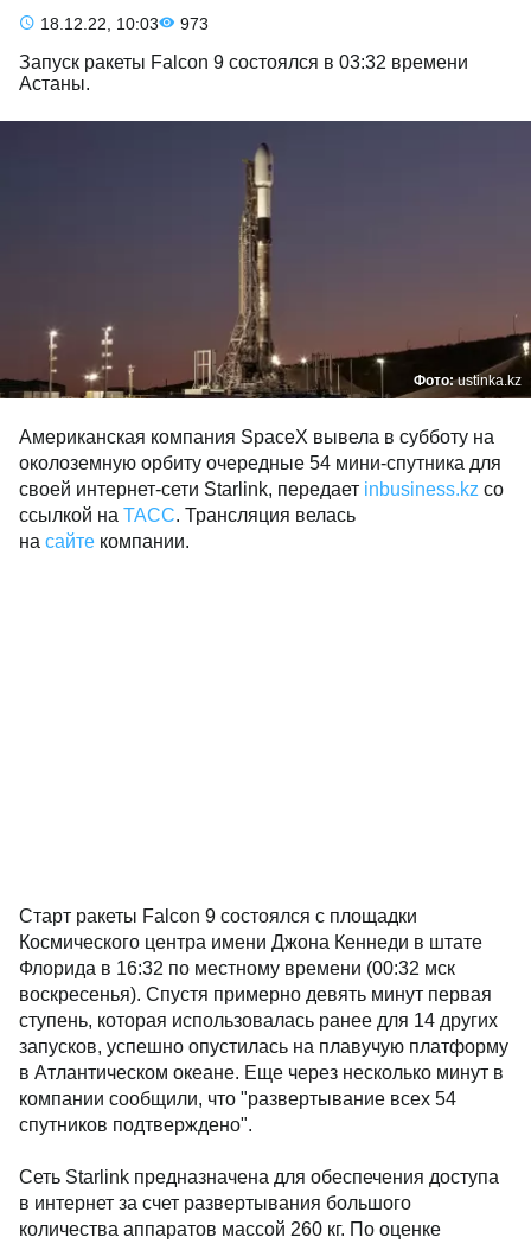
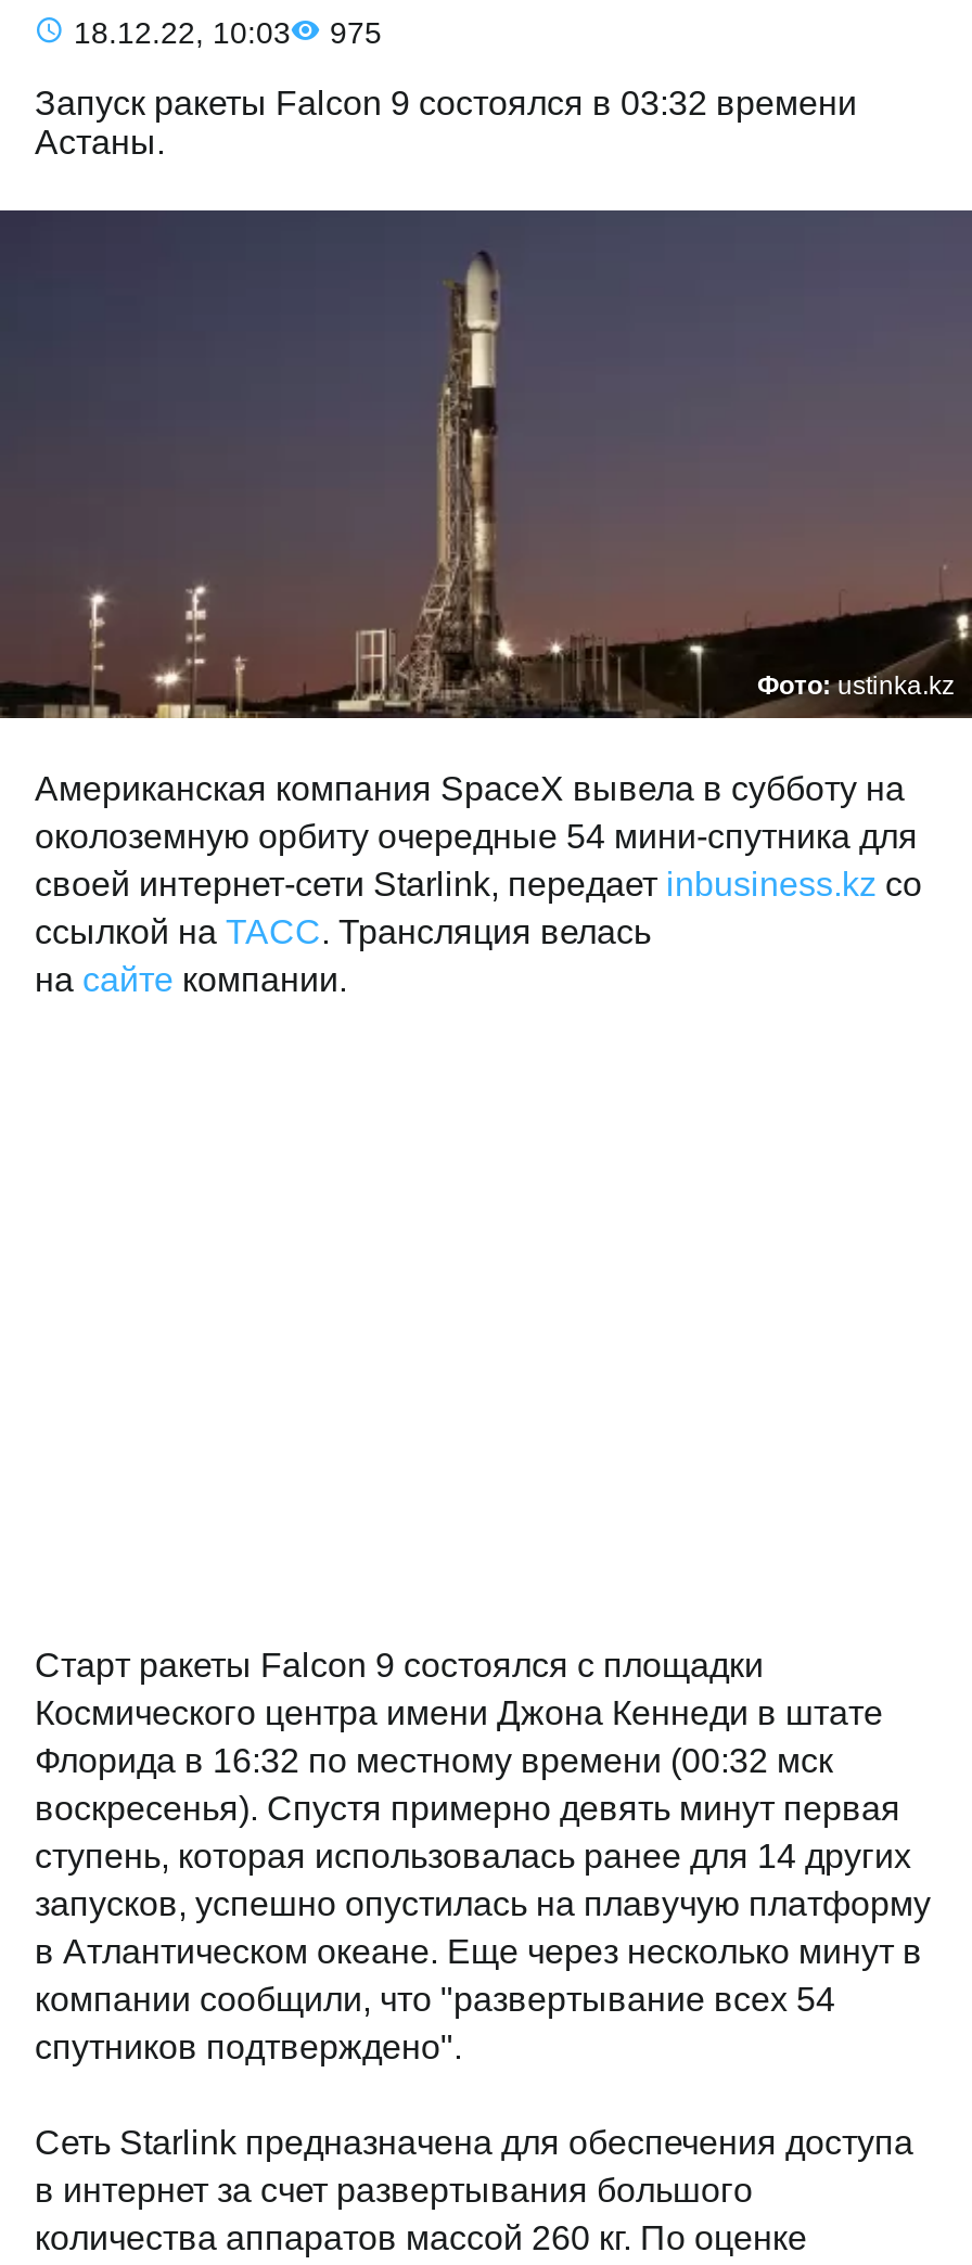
[40,14,209,33] 18.12.22, 10:03 973 -> [74,15,382,50] 18.12.22, 10:03 975

